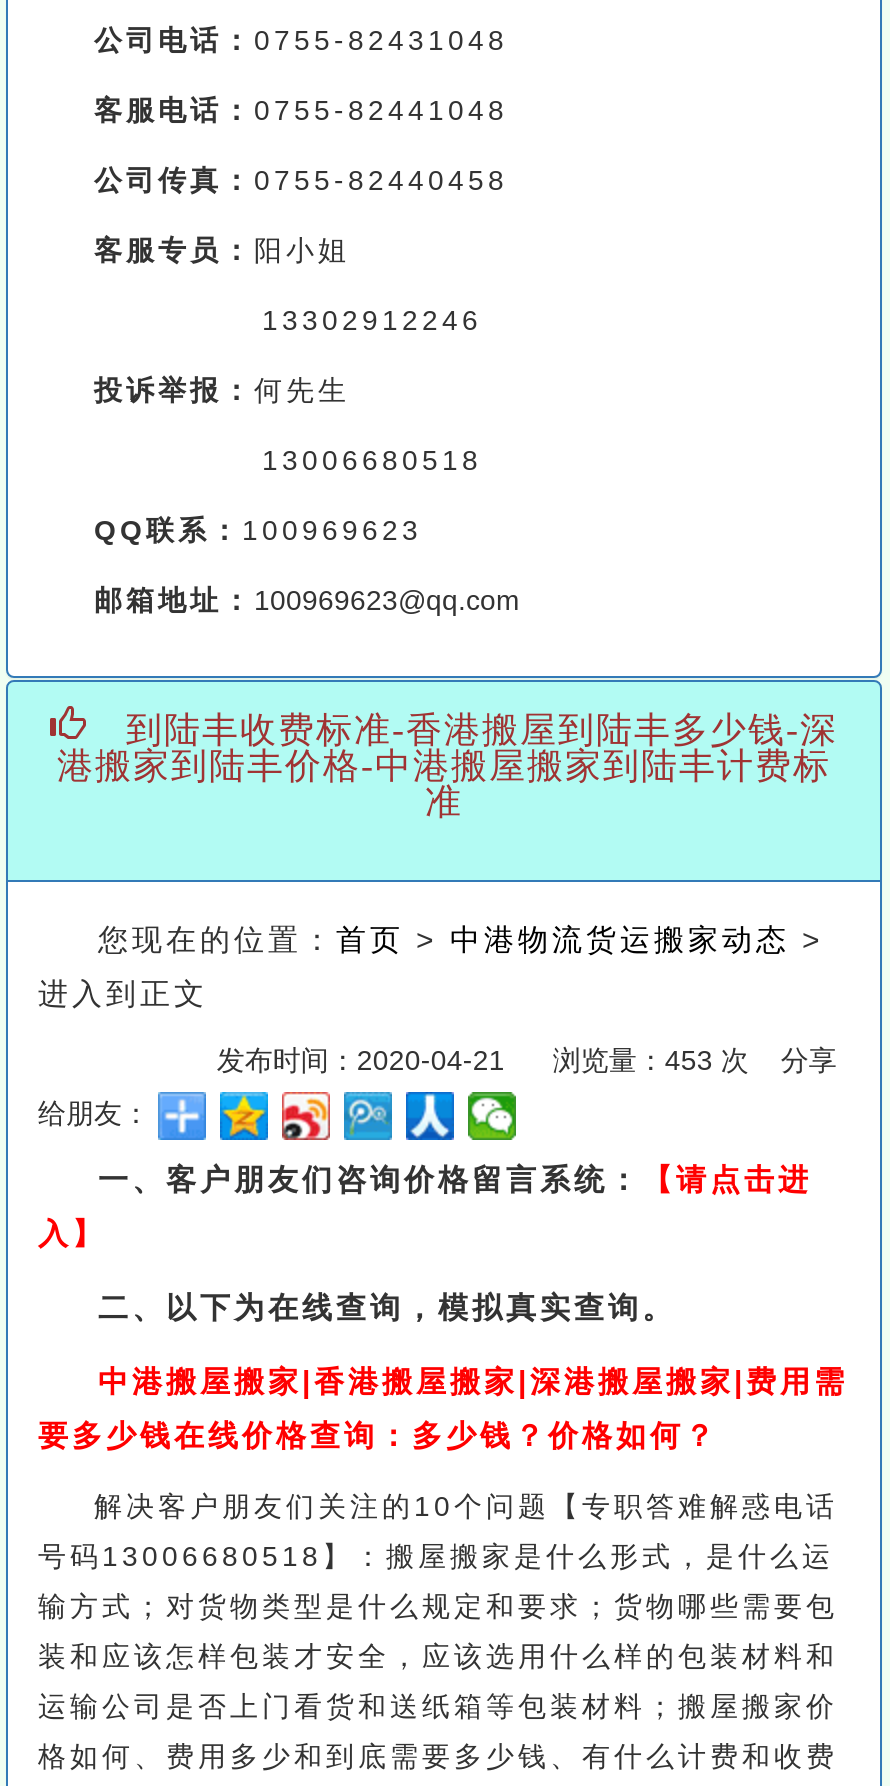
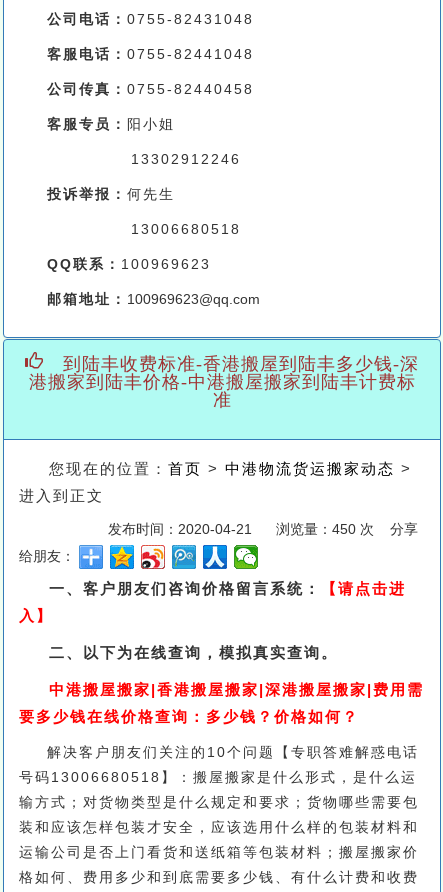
[217,1044,837,1076] 发布时间：2020-04-21浏览量：453 次 分享 -> [108,521,418,537] 发布时间：2020-04-21浏览量：450 次 分享

